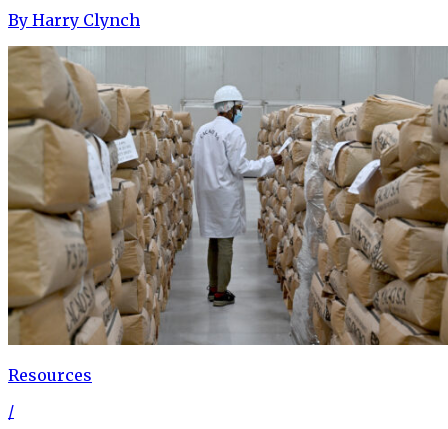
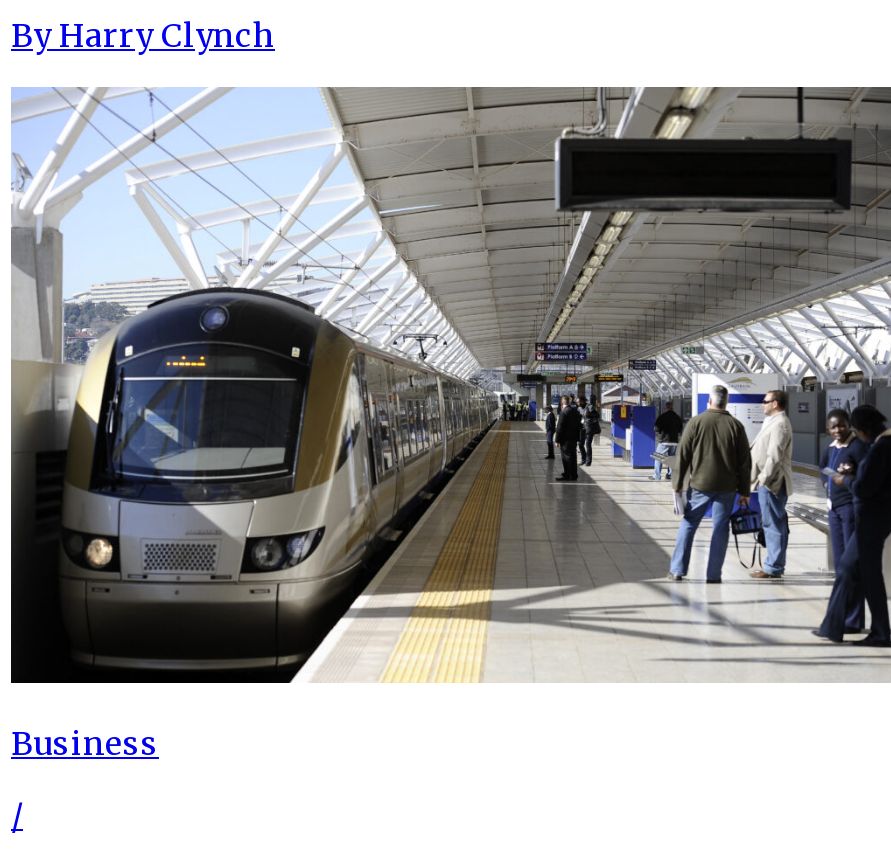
[7,45,445,385] [image] | Resources -> [9,86,885,763] [image] | Business

